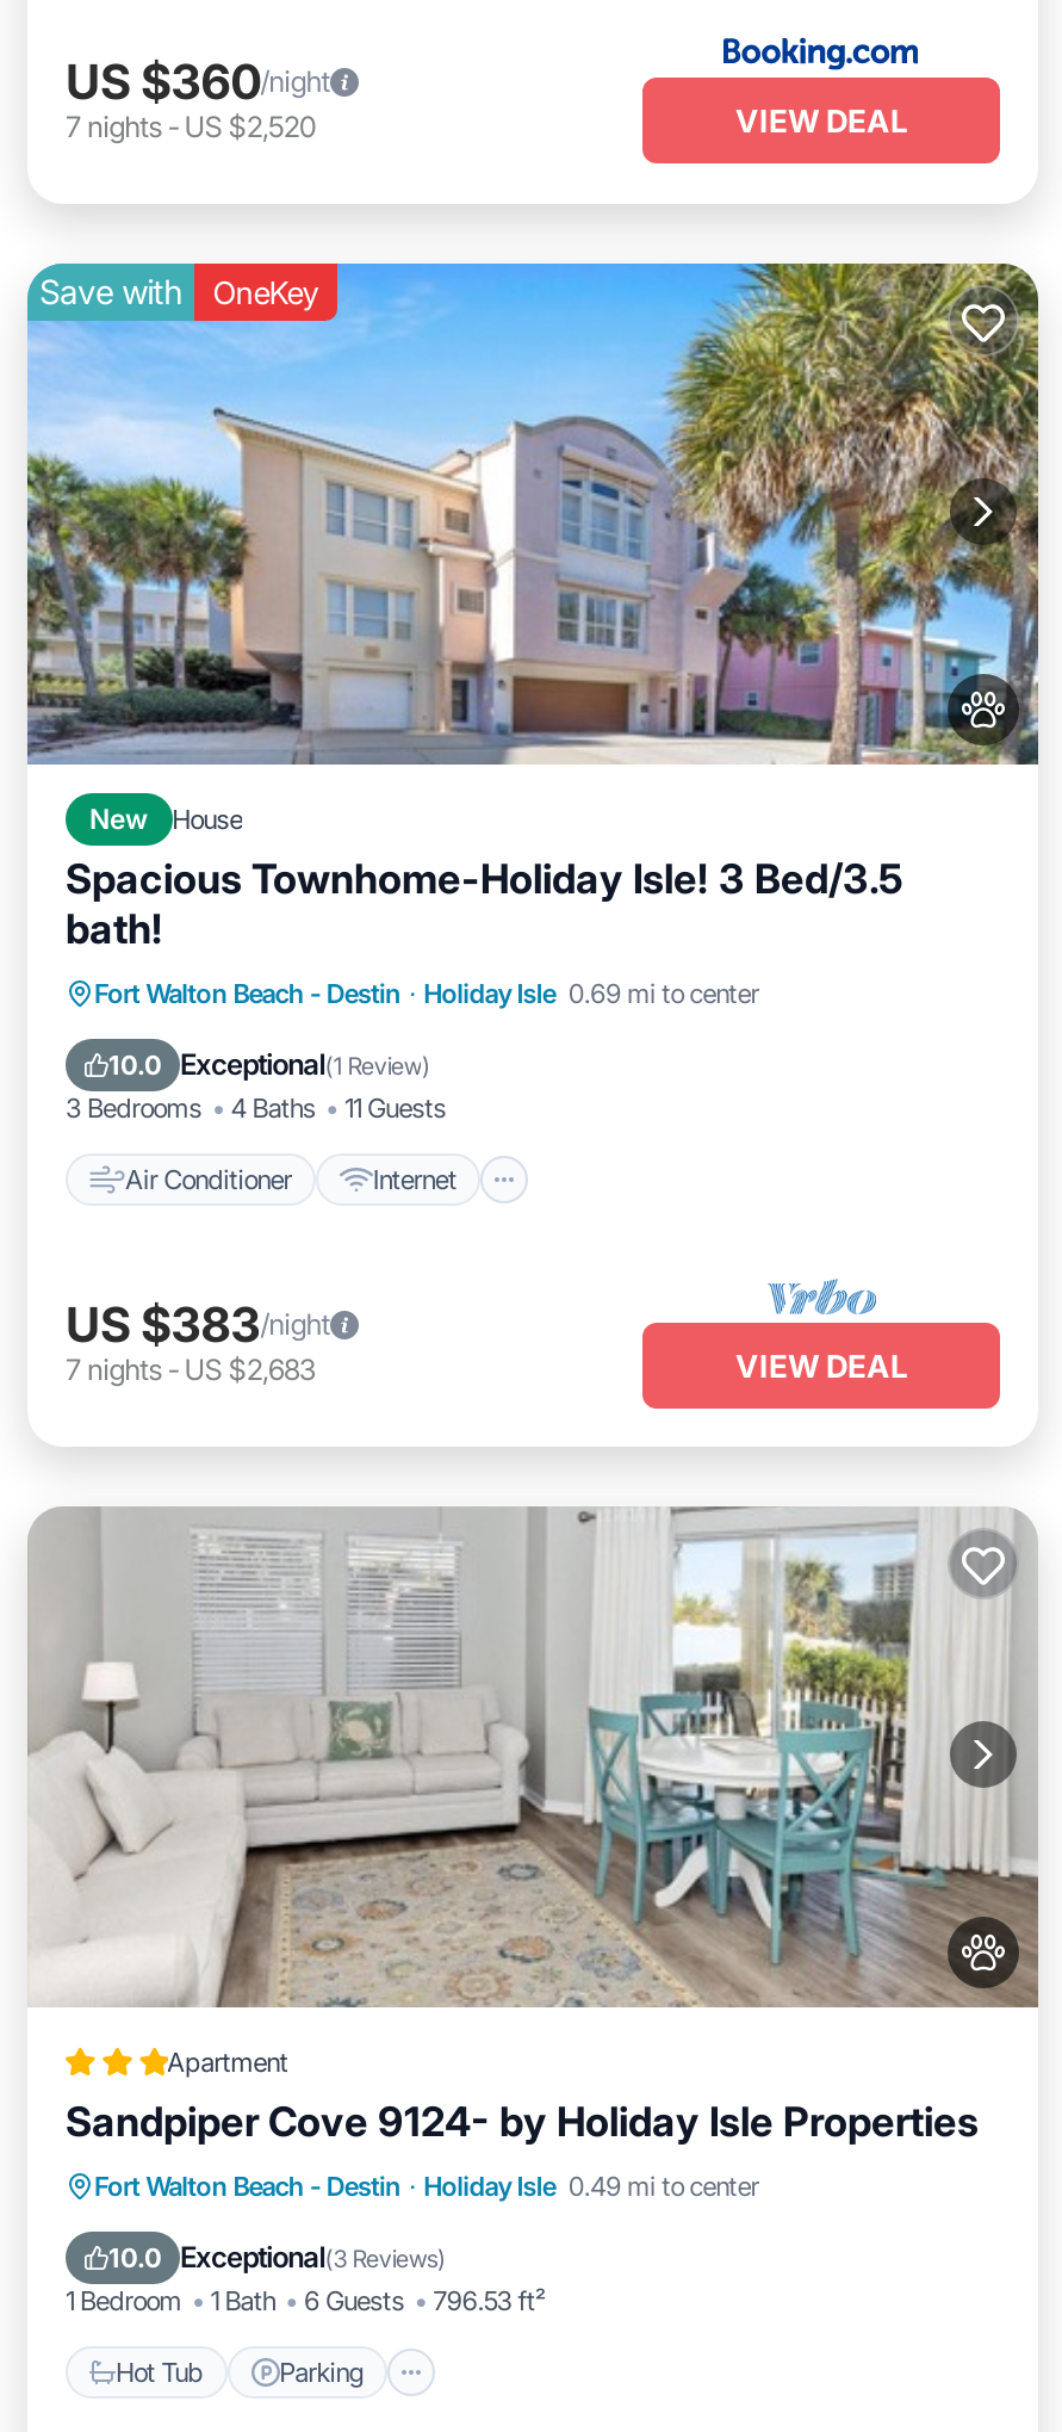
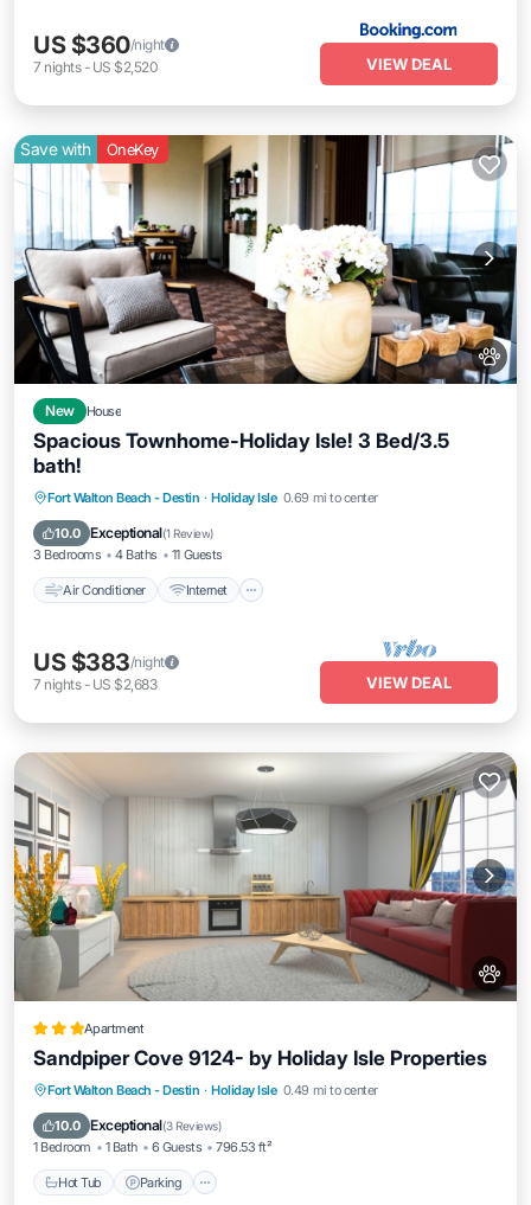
[25,261,1041,767] [image] -> [13,134,517,385] [image]
[27,1506,1041,2007] [image] -> [13,752,518,1001] [image]

